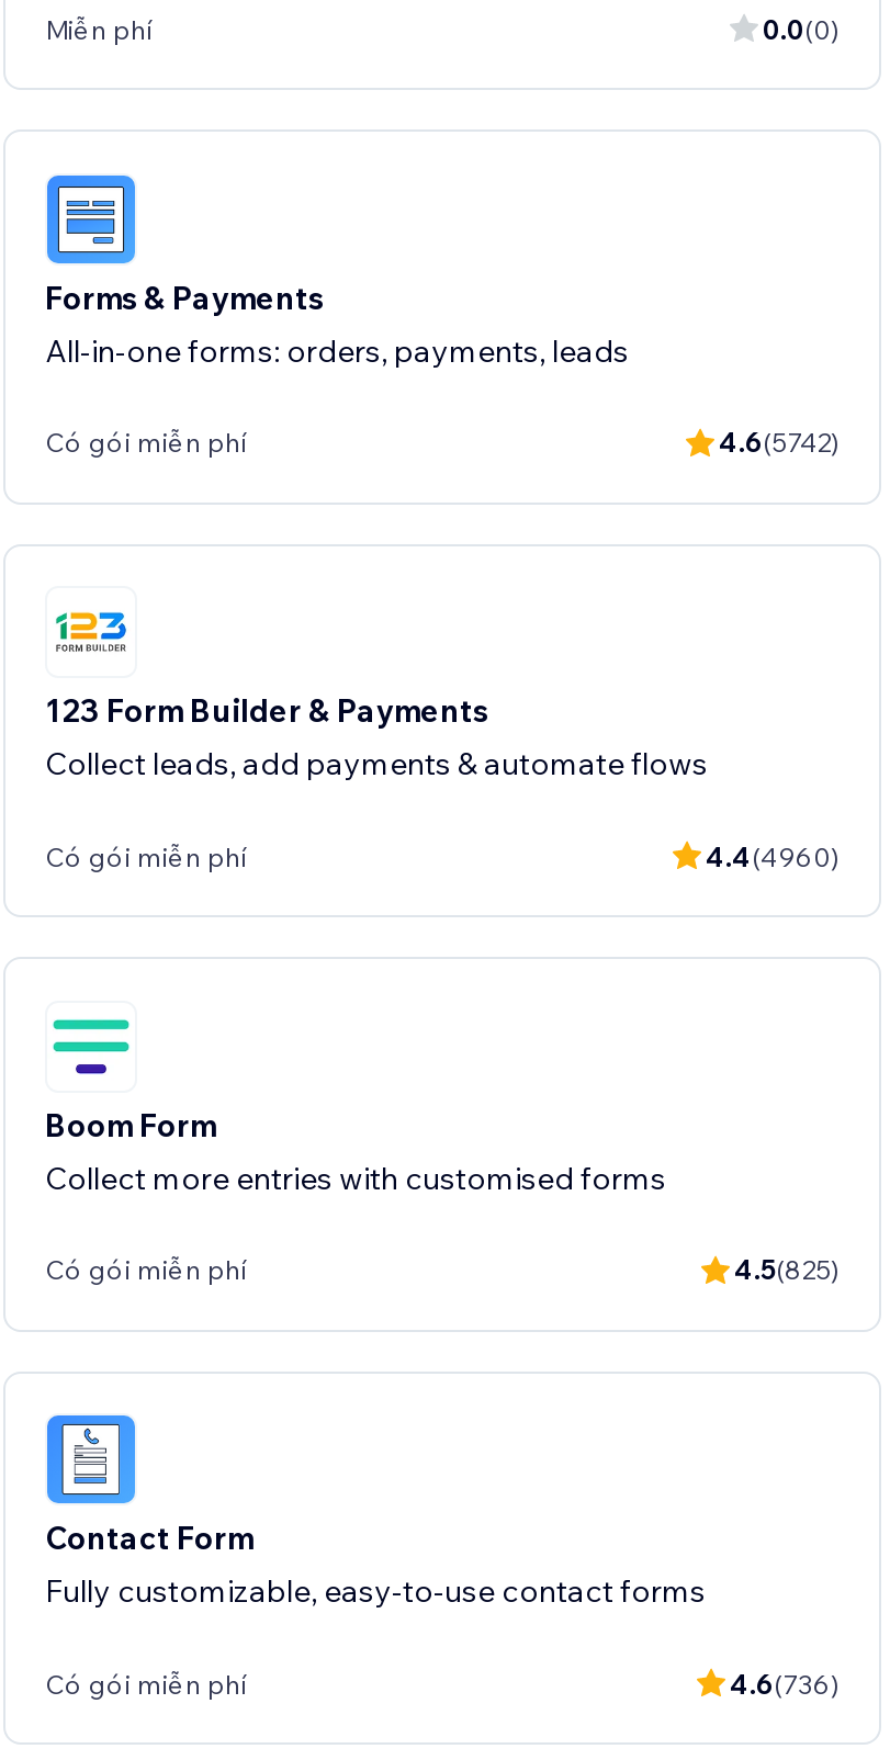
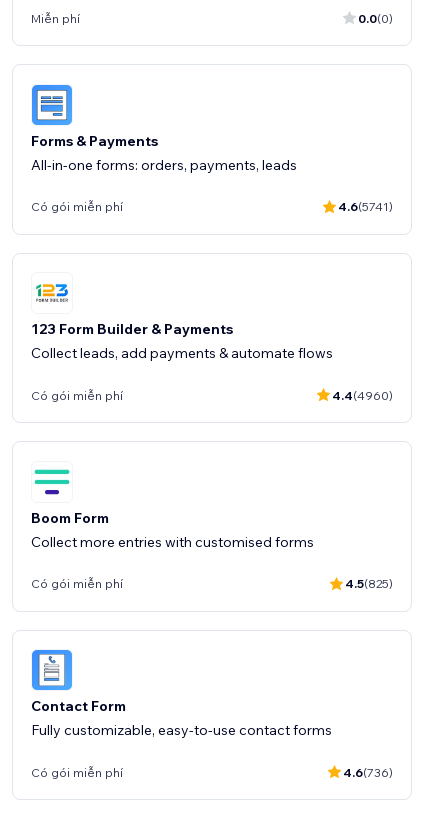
[719,426,840,459] 4.6(5742) -> [338,199,393,214] 4.6(5741)

